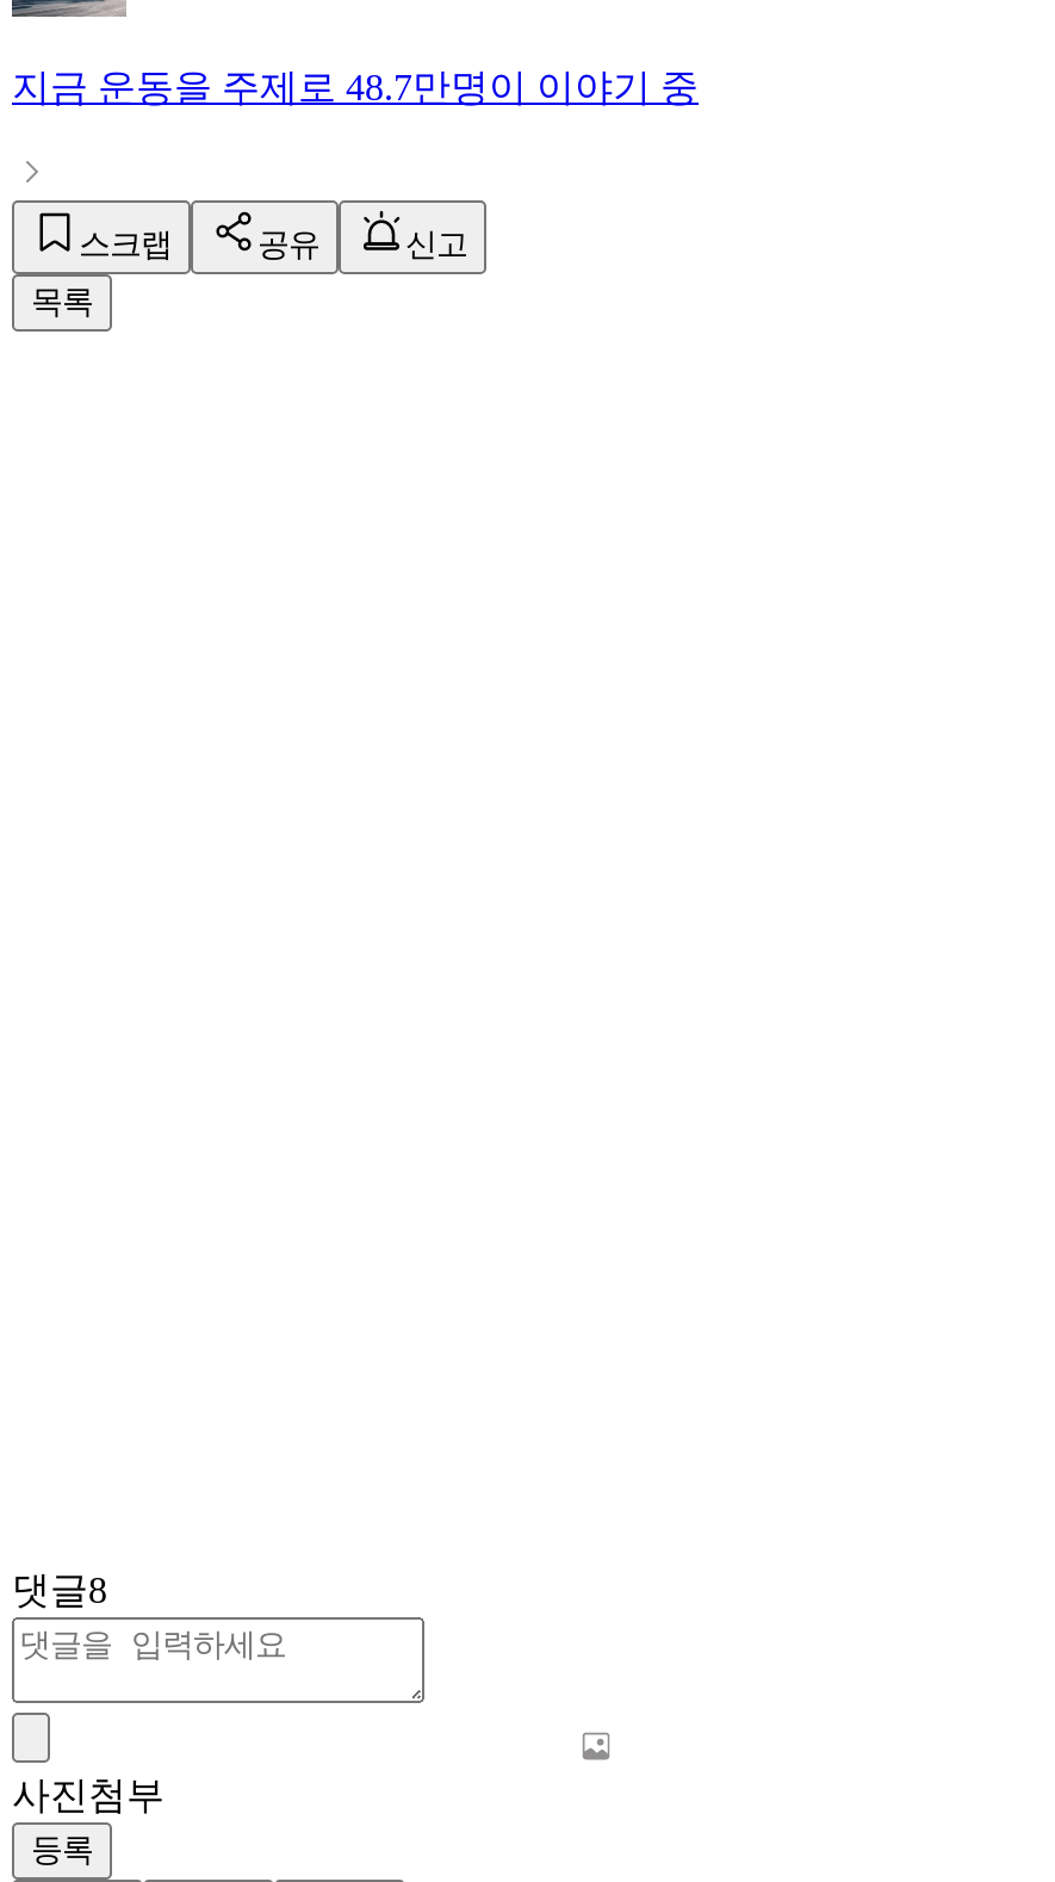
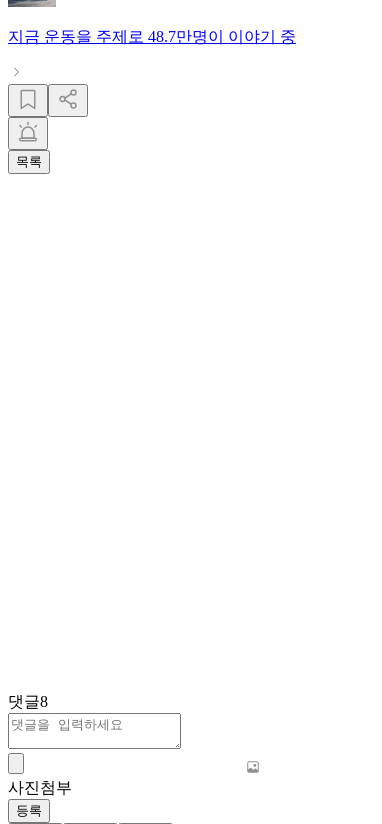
[79,226,467,262] 스크랩 | 공유 | 신고 -> none

